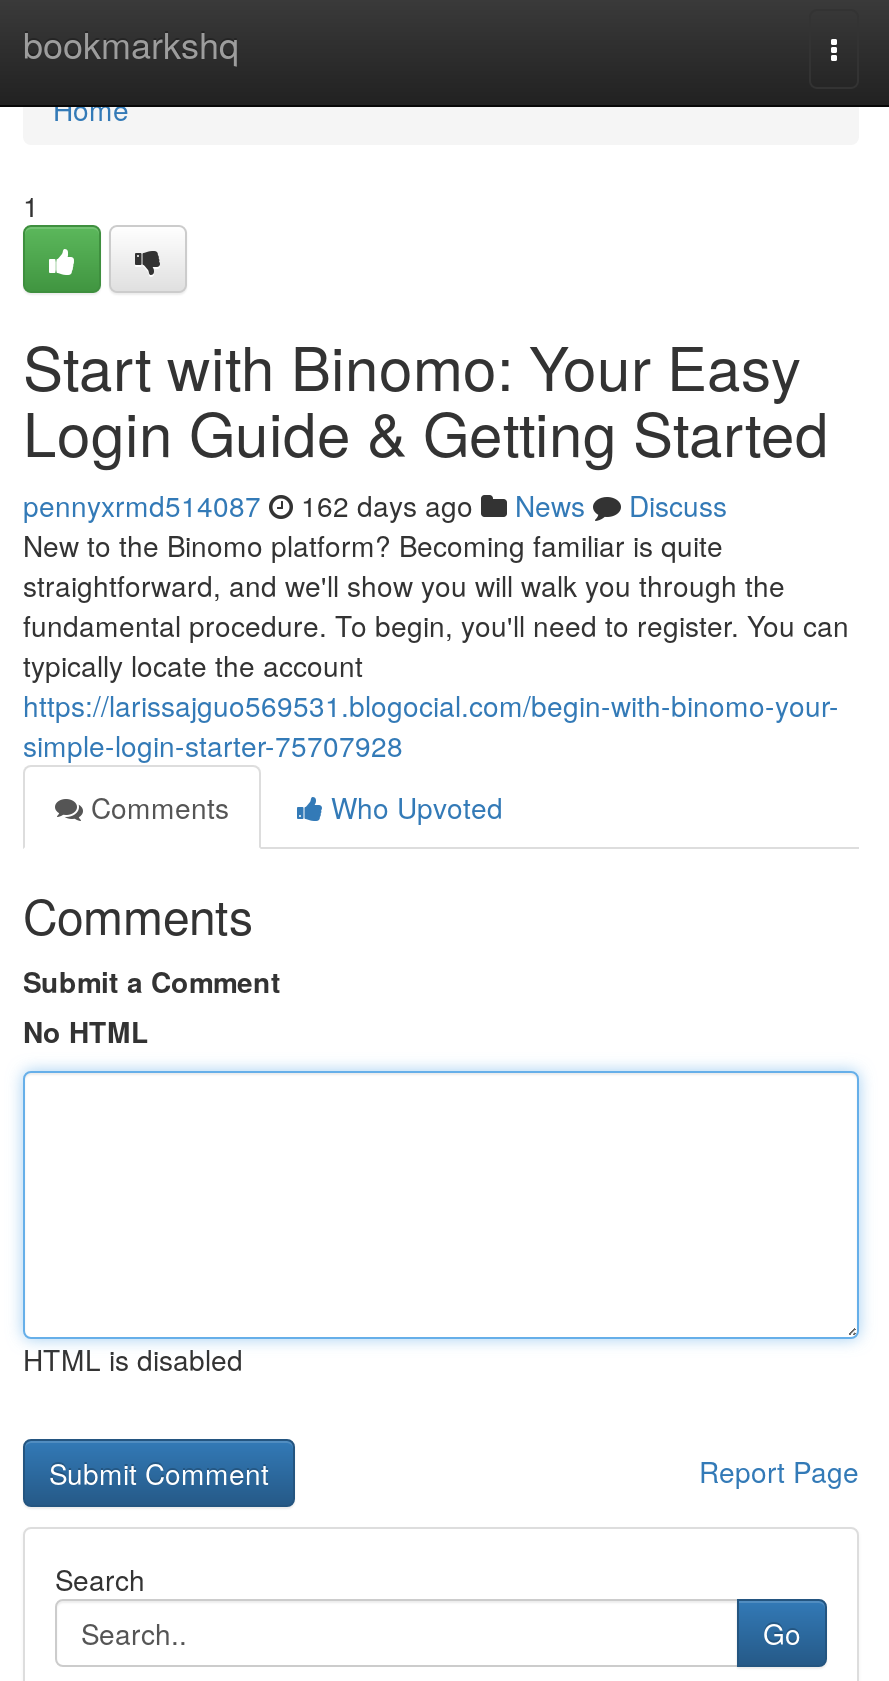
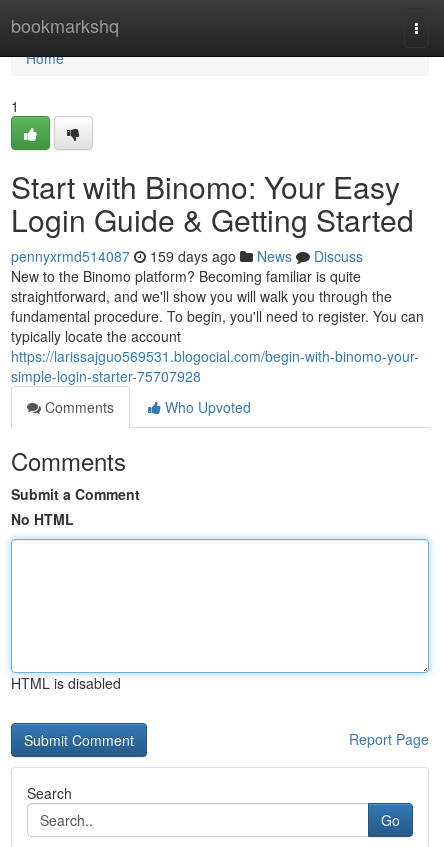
[23,485,727,525] pennyxrmd514087 162 days ago News Discuss -> [11,246,363,266] pennyxrmd514087 159 days ago News Discuss

